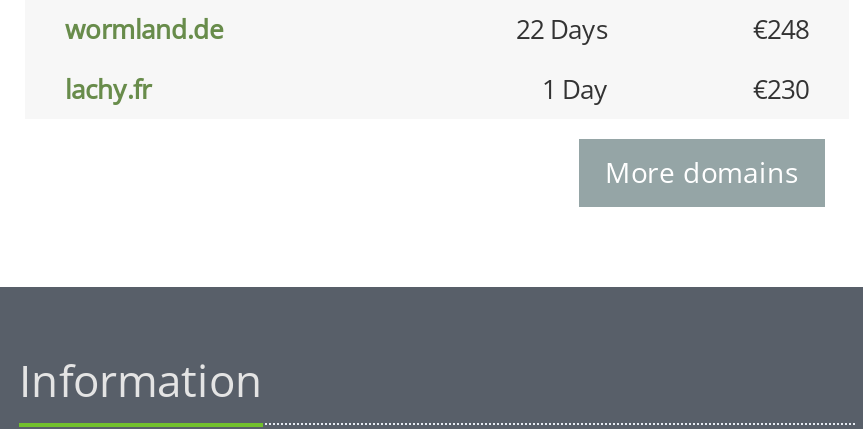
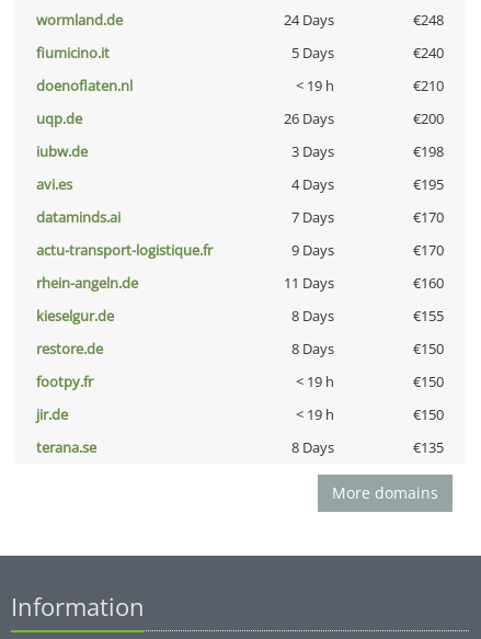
[516,11,608,47] 22 Days -> [283,10,334,30] 24 Days
[65,71,809,107] lachy.fr | 1 Day | €230 -> [36,43,444,457] fiumicino.it | 5 Days | €240 | doenoflaten.nl | < 19 h | €210 | uqp.de | 26 Days | €200 | iubw.de | 3 Days | €198 | avi.es | 4 Days | €195 | dataminds.ai | 7 Days | €170 | actu-transport-logistique.fr | 9 Days | €170 | rhein-angeln.de | 11 Days | €160 | kieselgur.de | 8 Days | €155 | restore.de | 8 Days | €150 | footpy.fr | < 19 h | €150 | jir.de | < 19 h | €150 | terana.se | 8 Days | €135

